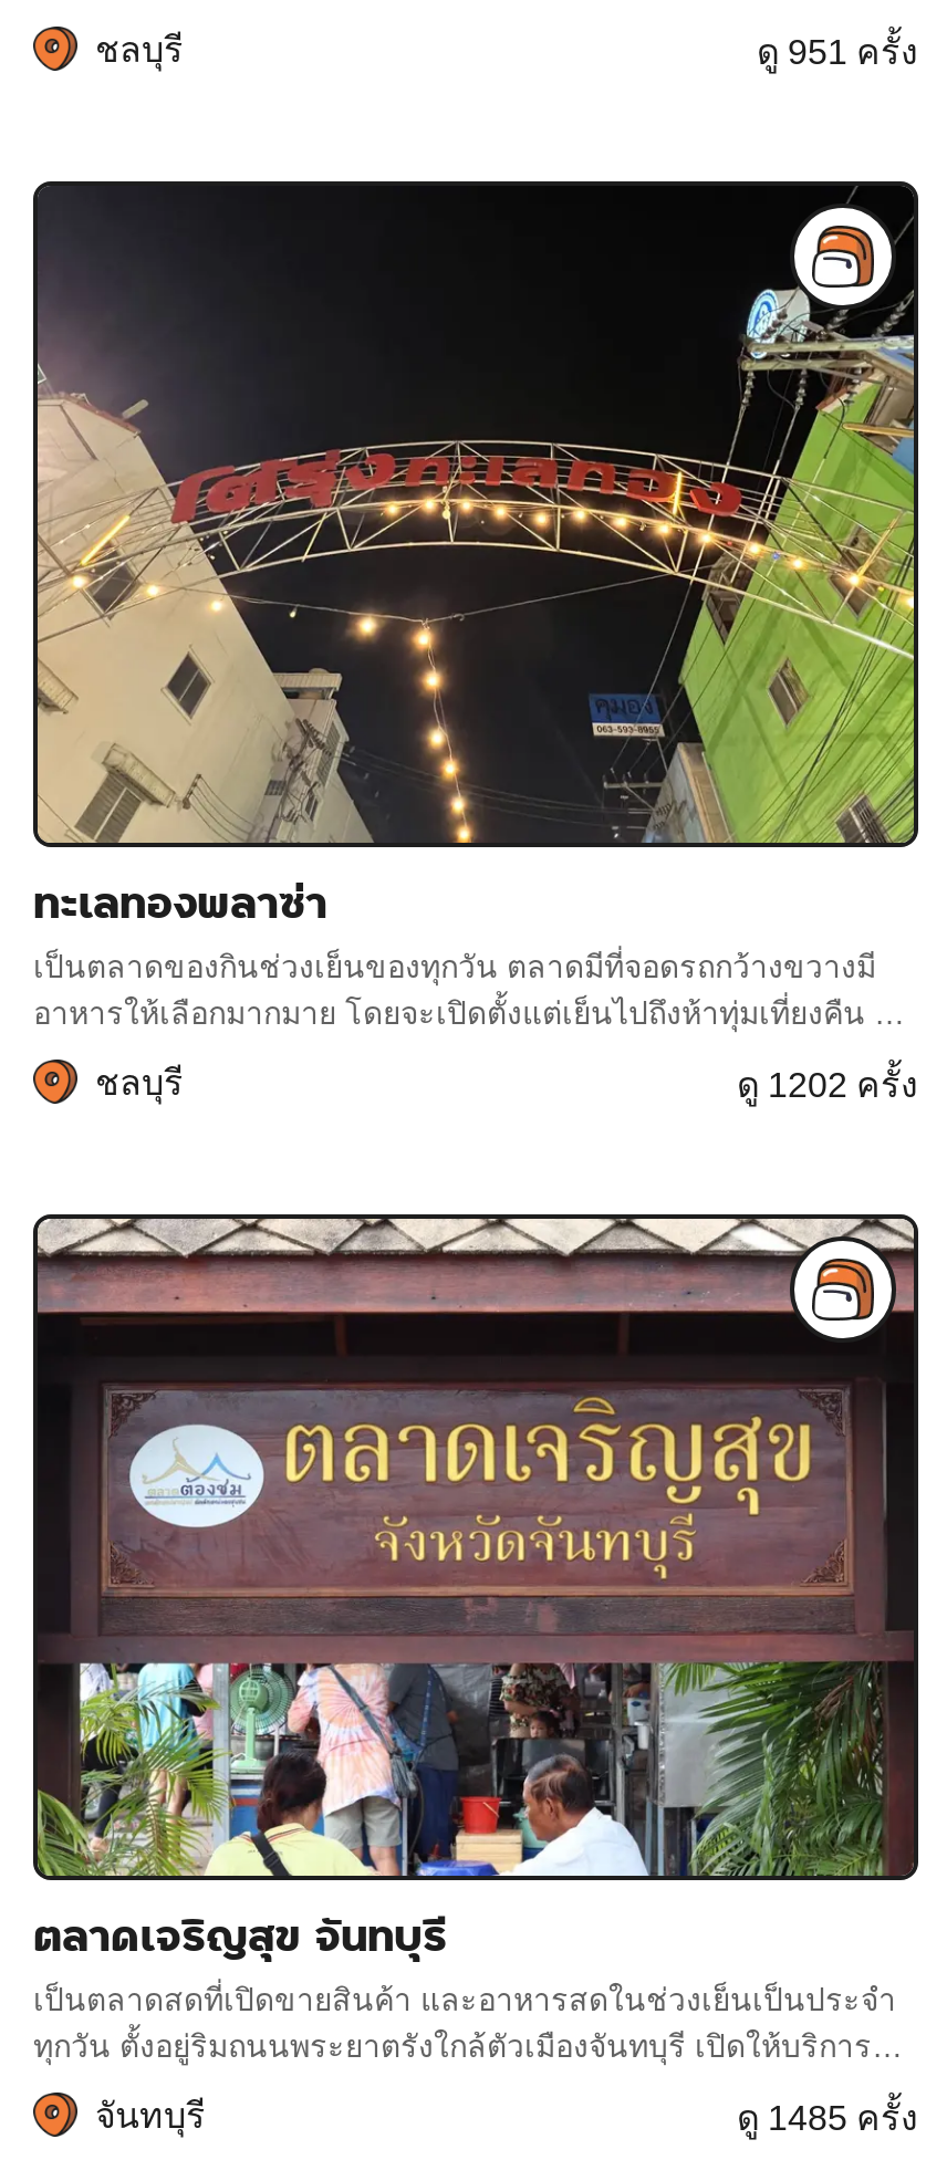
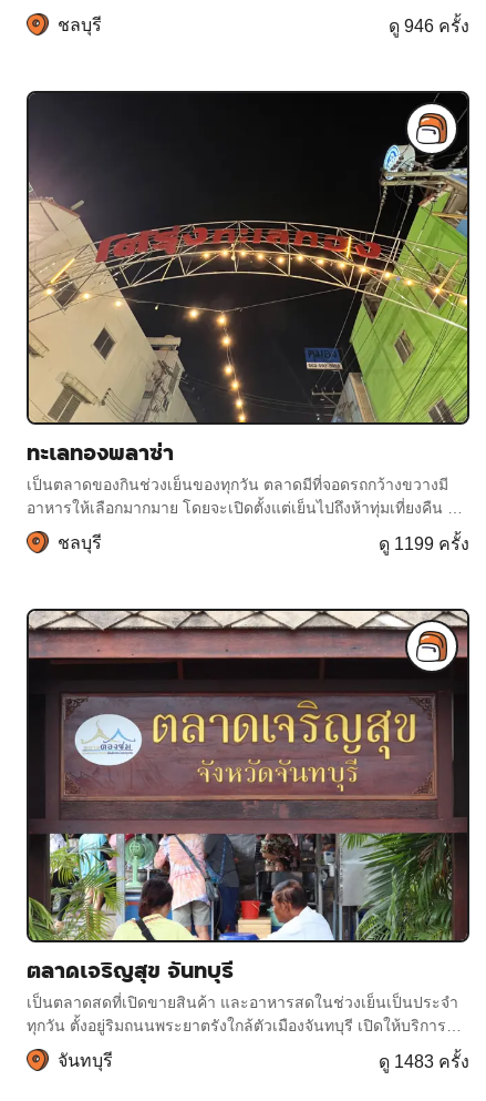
[757,33,918,71] ดู 951 ครั้ง -> [389,17,469,35] ดู 946 ครั้ง
[737,1066,918,1104] ดู 1202 ครั้ง -> [379,534,469,553] ดู 1199 ครั้ง
[737,2099,918,2137] ดู 1485 ครั้ง -> [379,1052,469,1071] ดู 1483 ครั้ง

